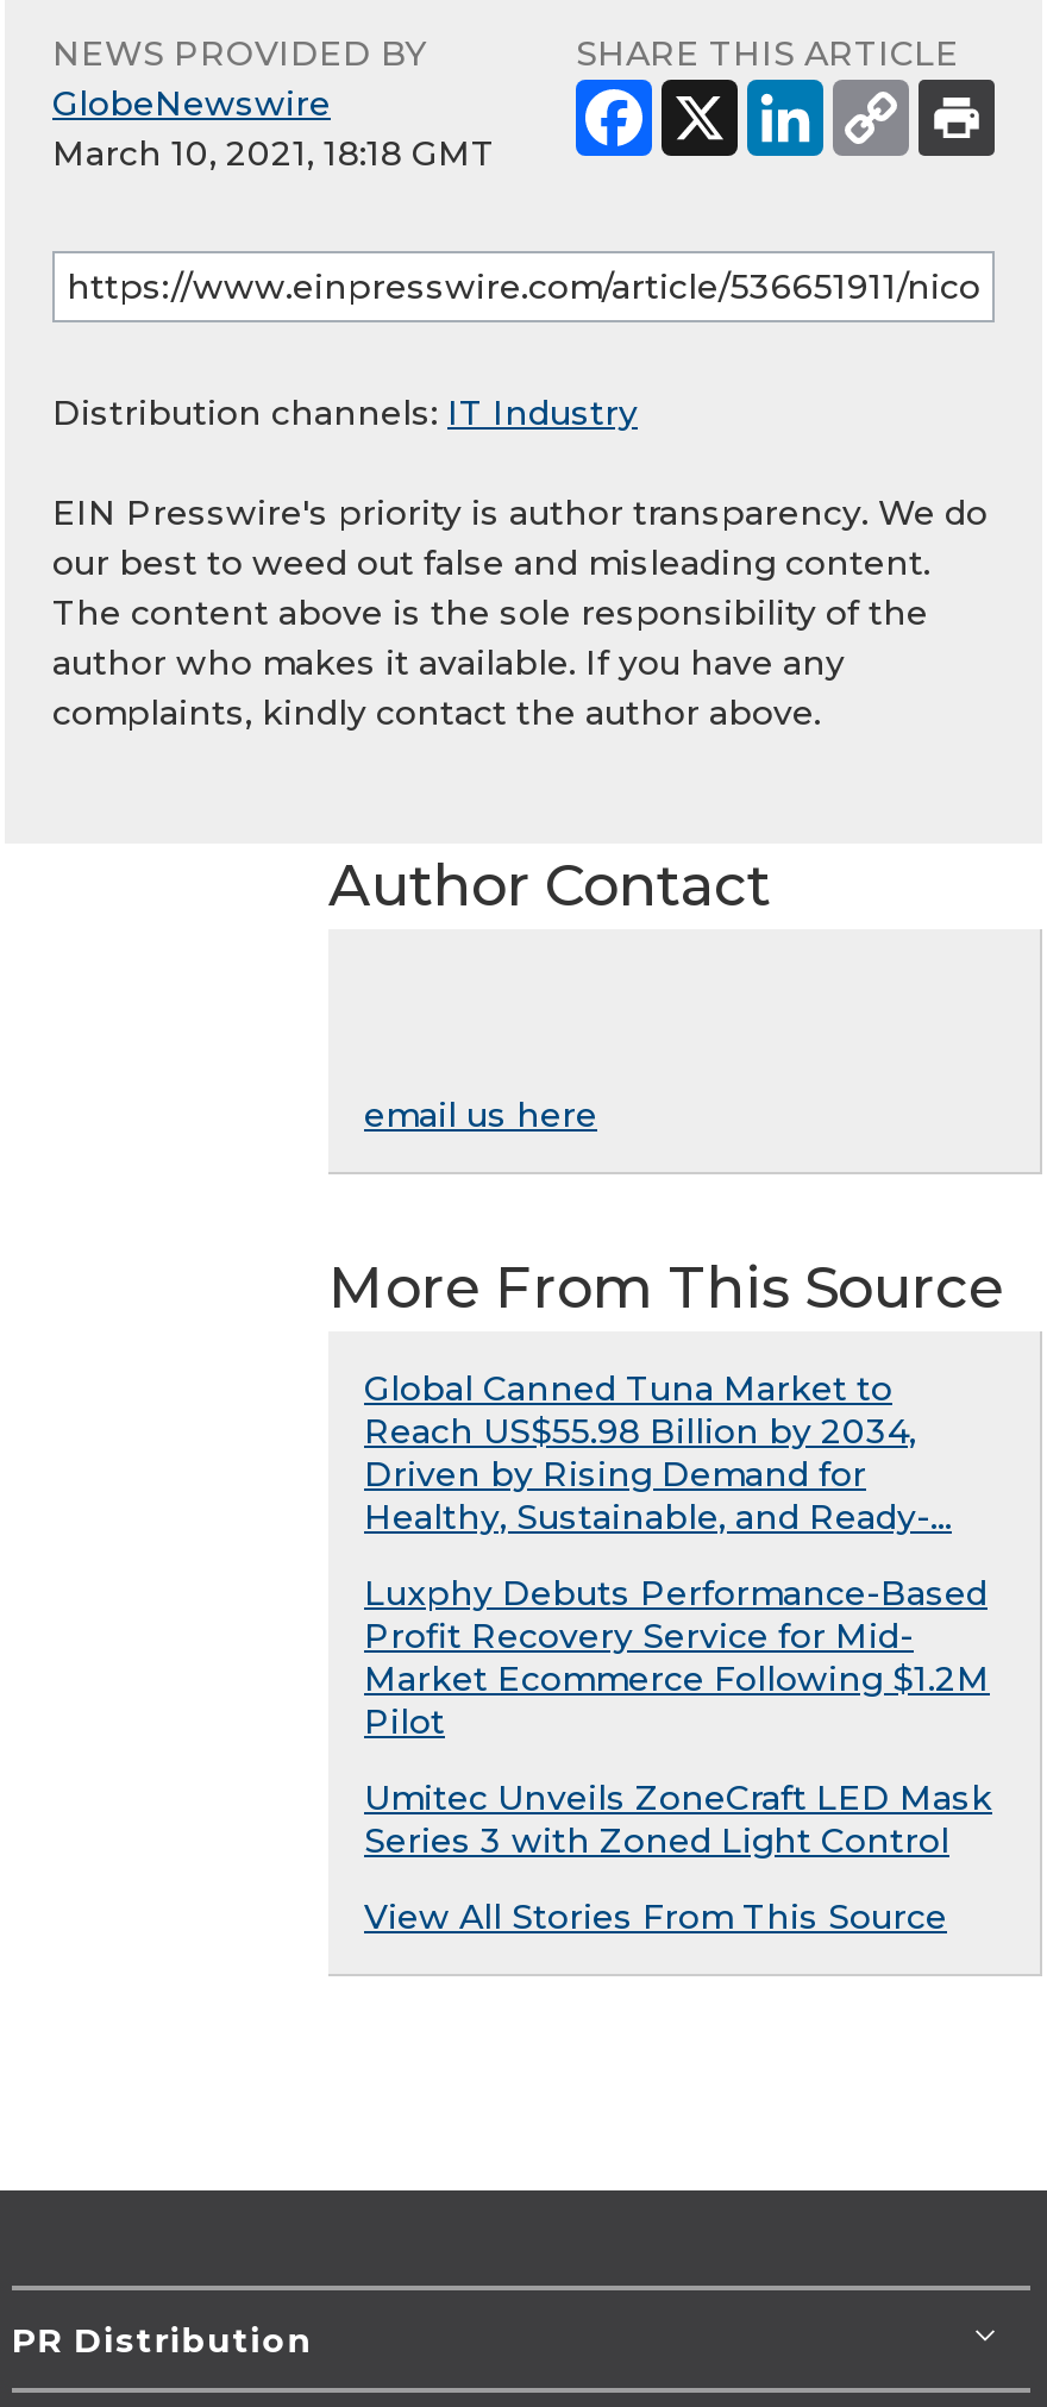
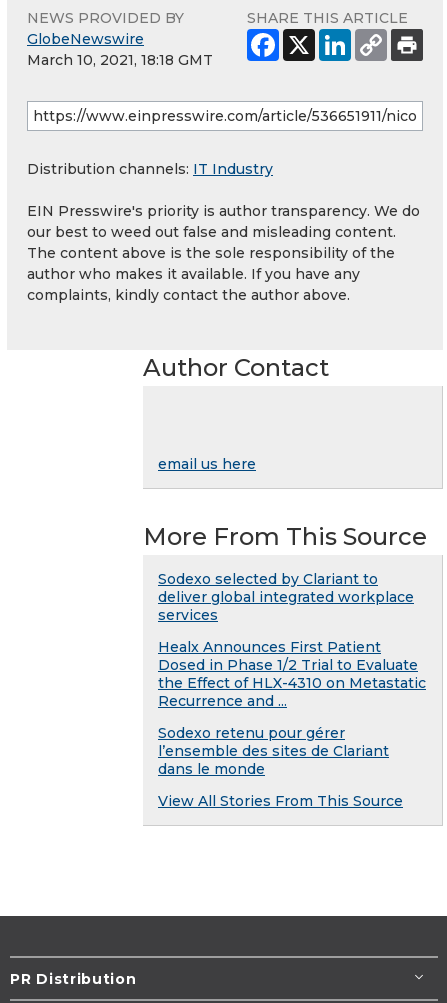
[364,1367,952,1538] Global Canned Tuna Market to | Reach US$55.98 Billion by 2034, | Driven by Rising Demand for | Healthy, Sustainable, and Ready-... -> [158,570,414,624] Sodexo selected by Clariant to | deliver global integrated workplace | services
[364,1572,990,1743] Luxphy Debuts Performance-Based | Profit Recovery Service for Mid- | Market Ecommerce Following $1.2M | Pilot -> [158,638,426,710] Healx Announces First Patient | Dosed in Phase 1/2 Trial to Evaluate | the Effect of HLX-4310 on Metastatic | Recurrence and ...
[364,1776,992,1862] Umitec Unveils ZoneCraft LED Mask | Series 3 with Zoned Light Control -> [158,724,389,778] Sodexo retenu pour gérer | l’ensemble des sites de Clariant | dans le monde

